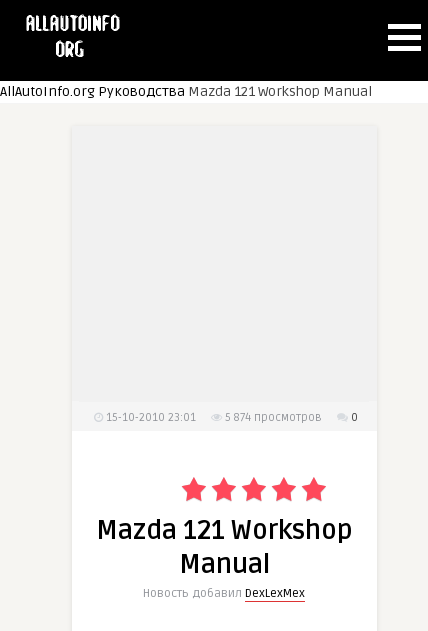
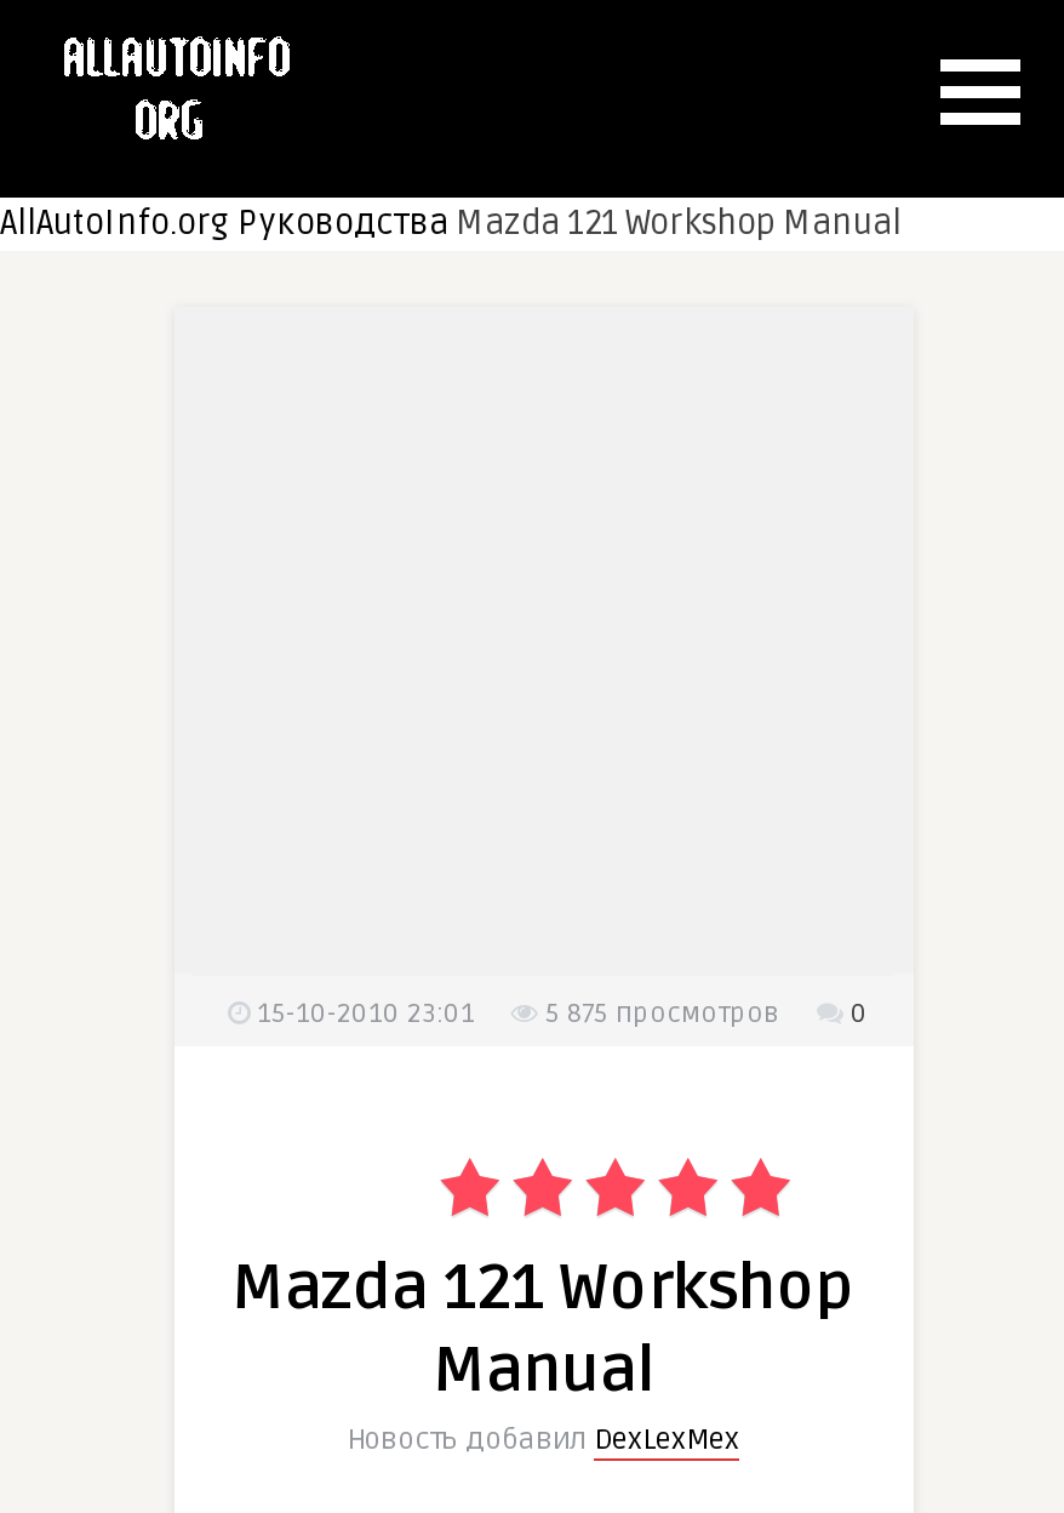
[103,411,358,424] 15-10-2010 23:01 5 874 просмотров 0 -> [250,998,868,1029] 15-10-2010 23:01 5 875 просмотров 0

